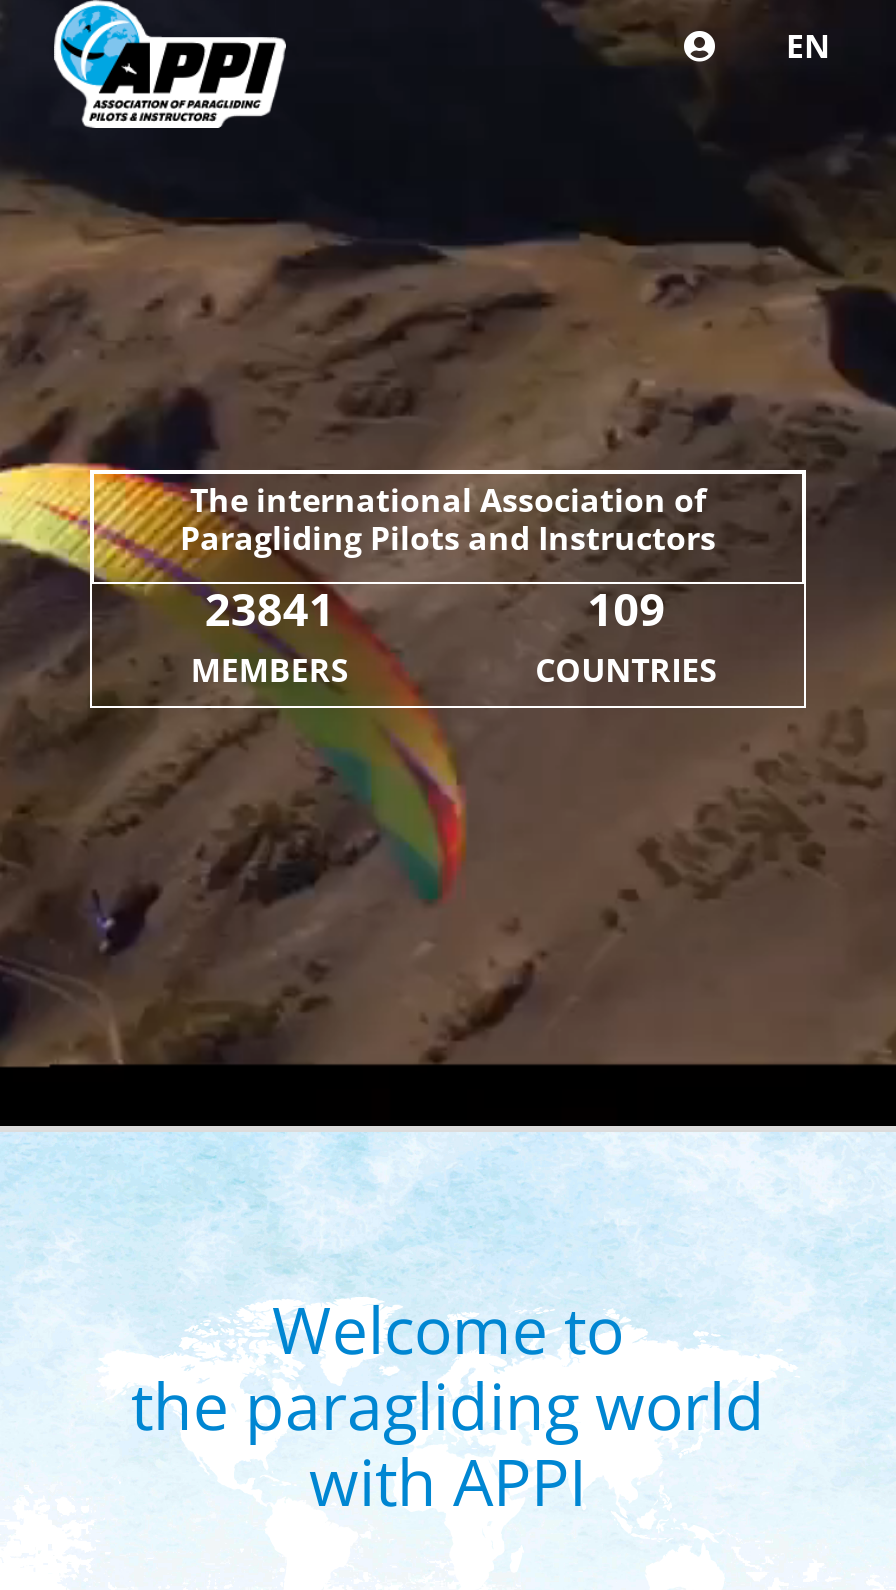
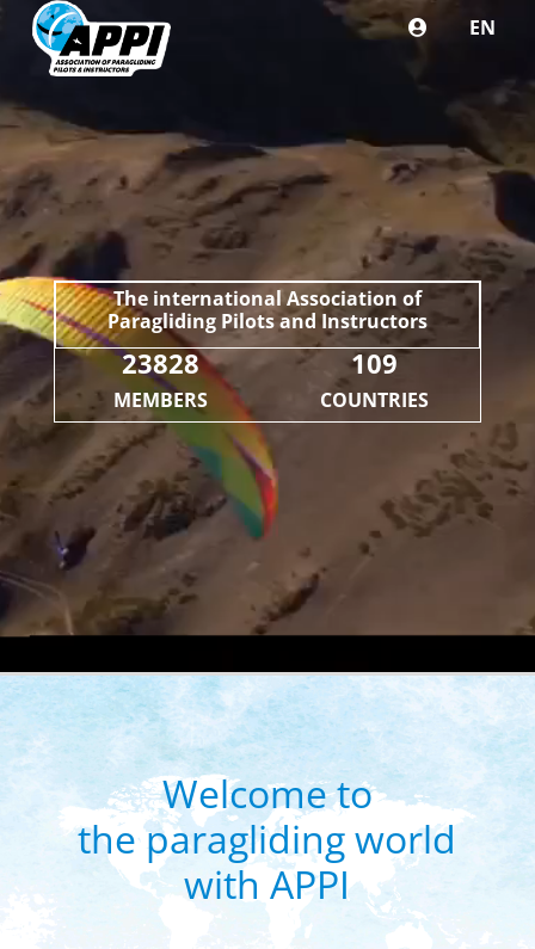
[205,578,335,640] 23841 -> [122,345,200,382] 23828

